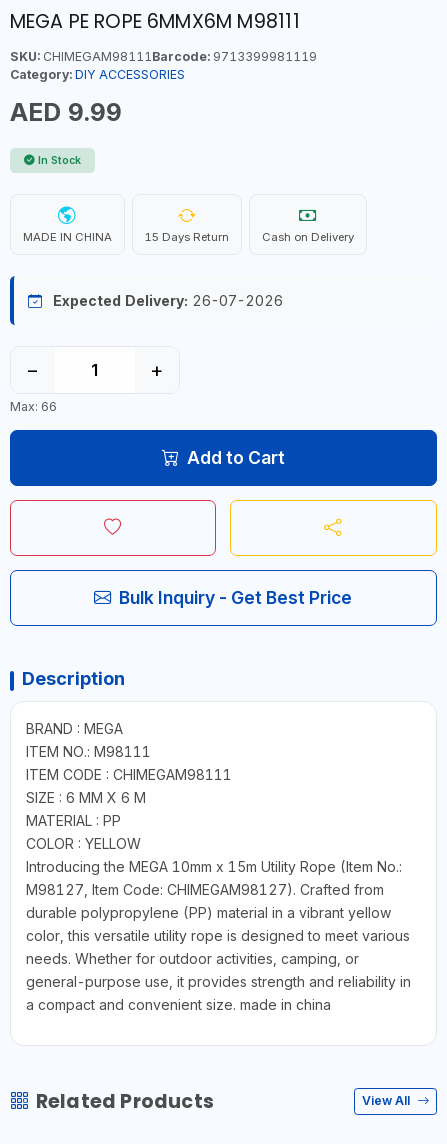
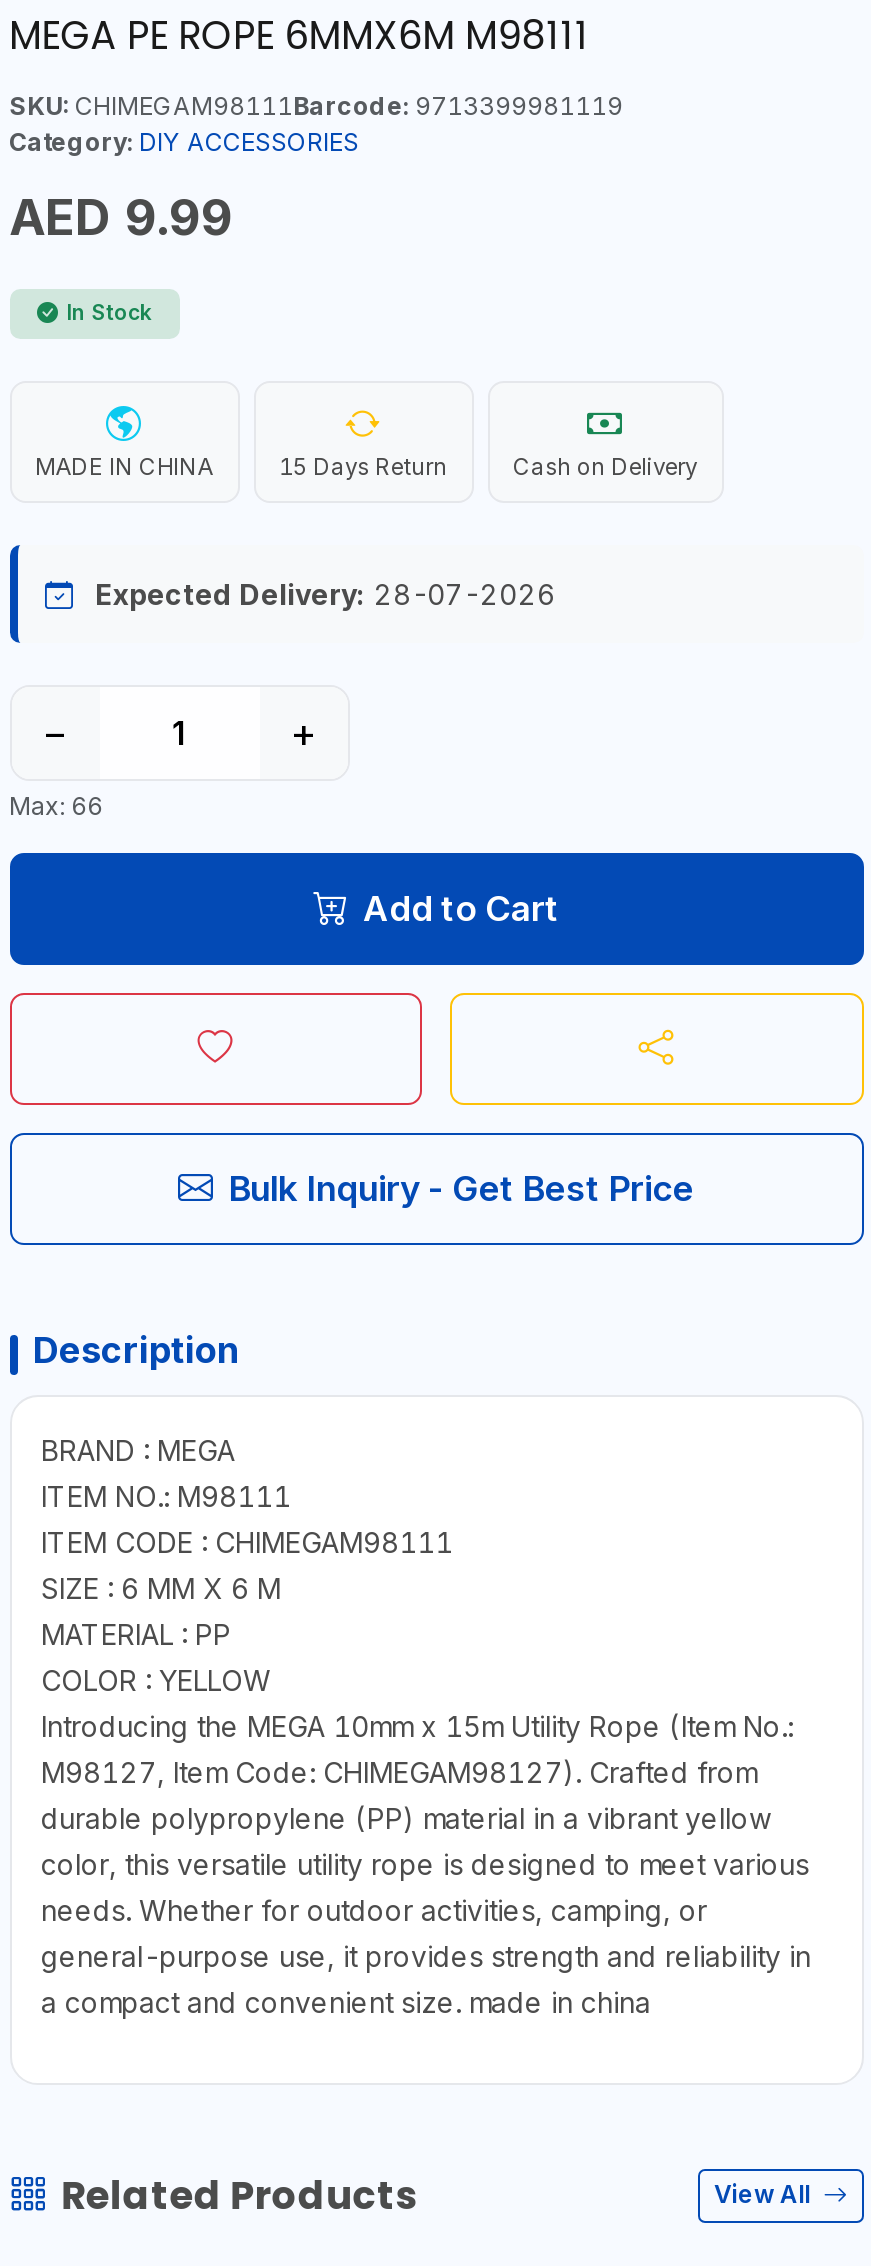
[52,292,282,309] Expected Delivery: 26-07-2026 -> [95,577,555,611] Expected Delivery: 28-07-2026

